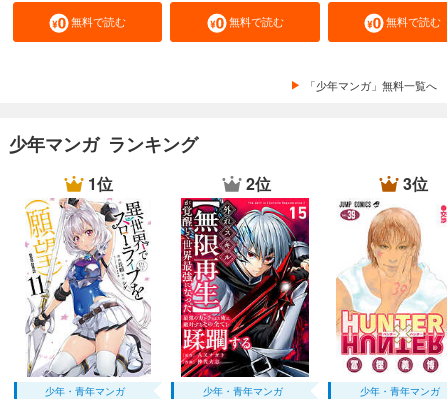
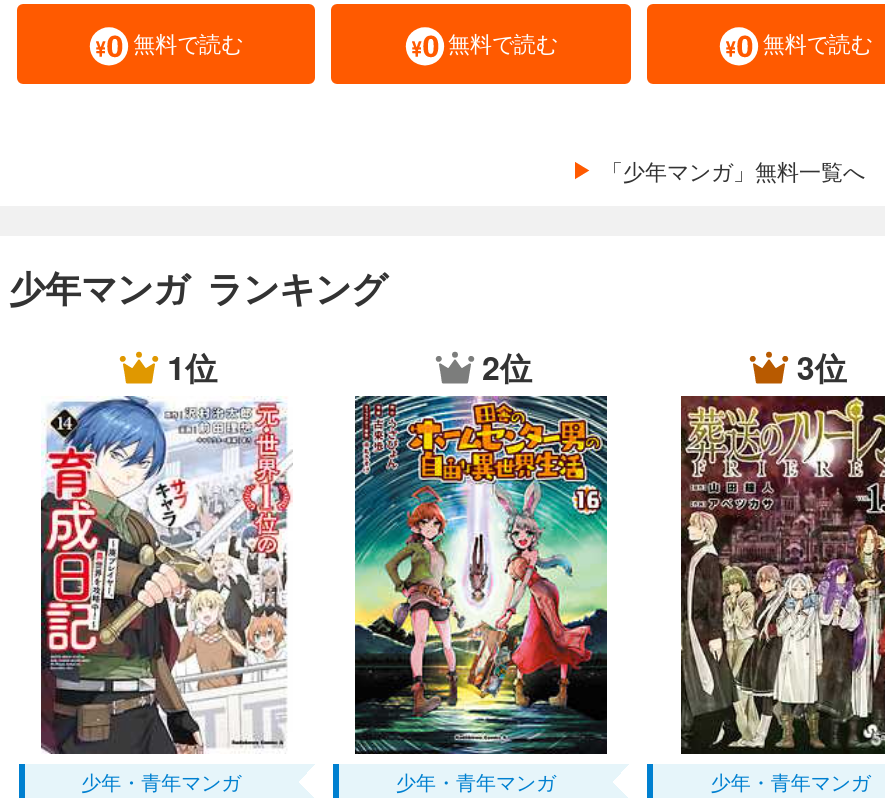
[24,198,151,378] [image] -> [39,396,293,756] [image]
[180,197,310,378] [image] -> [353,394,609,756] [image]
[335,198,444,377] [image] -> [663,394,879,756] [image]

